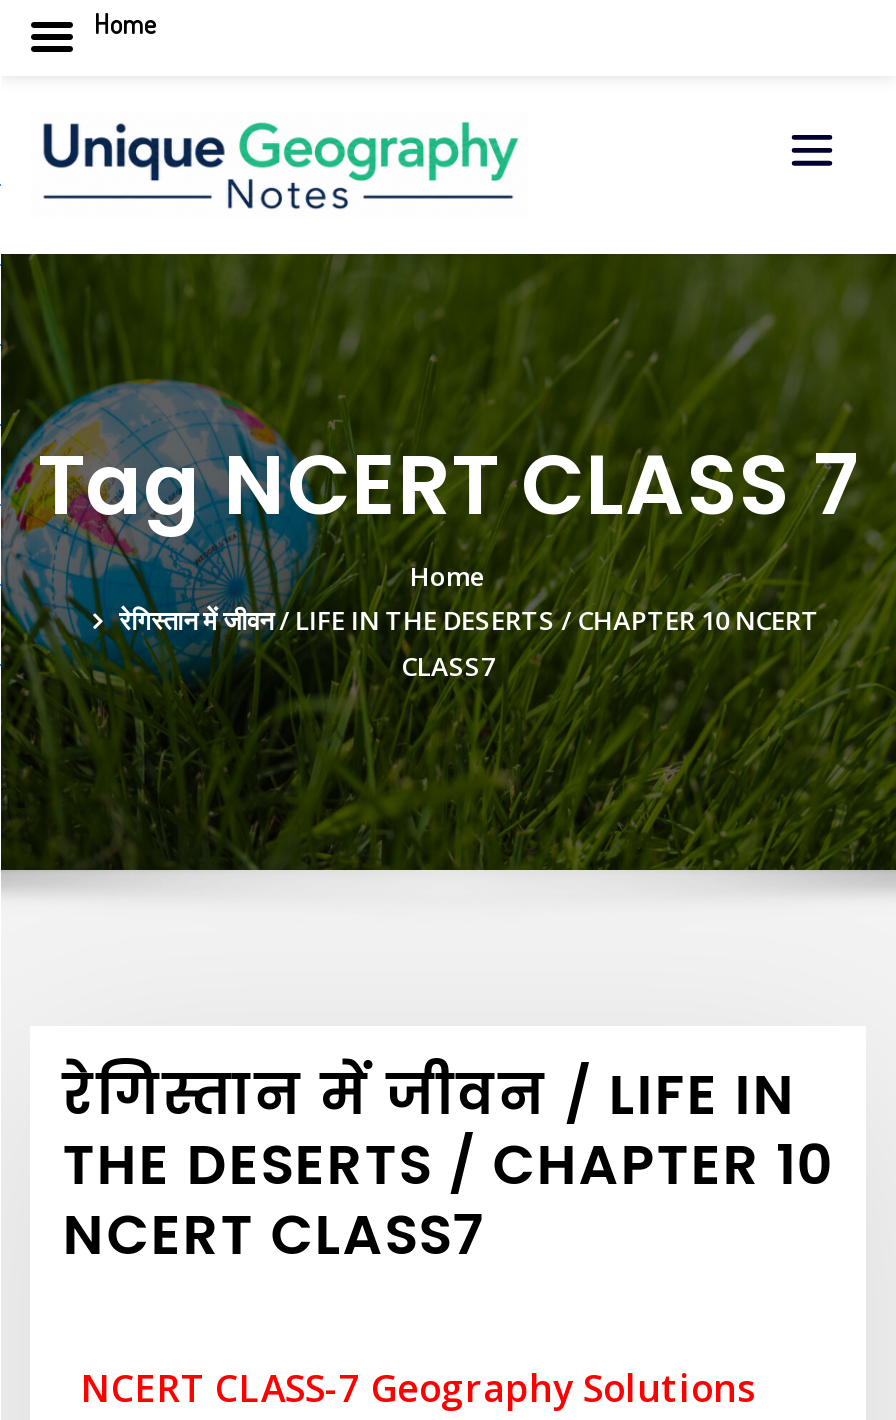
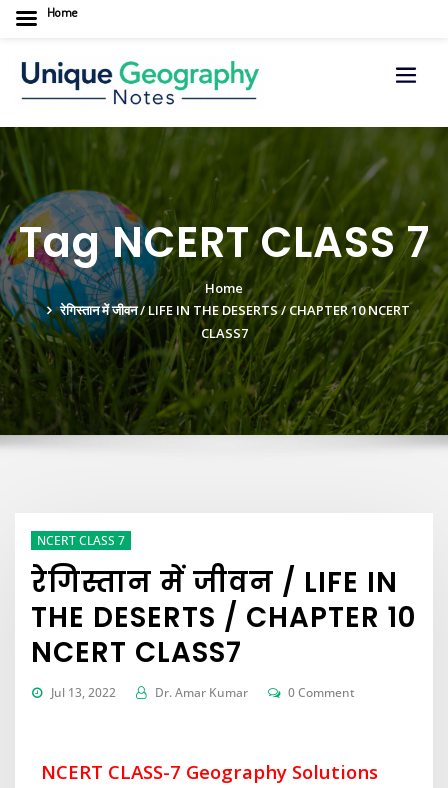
none -> [37,532,125,549] NCERT CLASS 7
none -> [51,684,355,701] Jul 13, 2022 | Dr. Amar Kumar | 0 Comment

